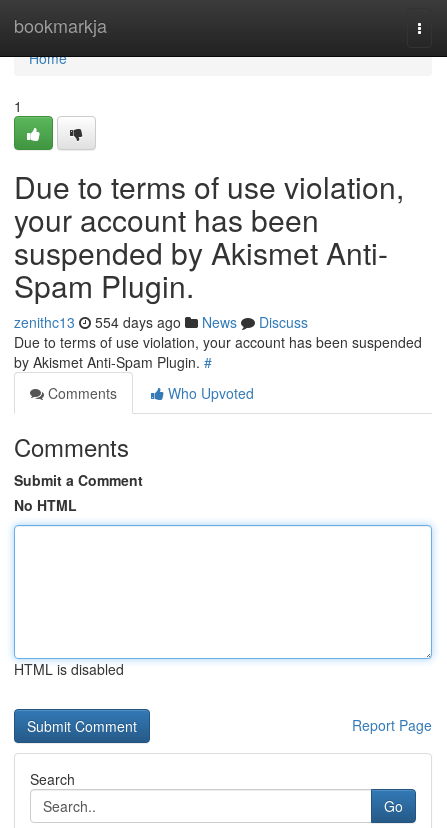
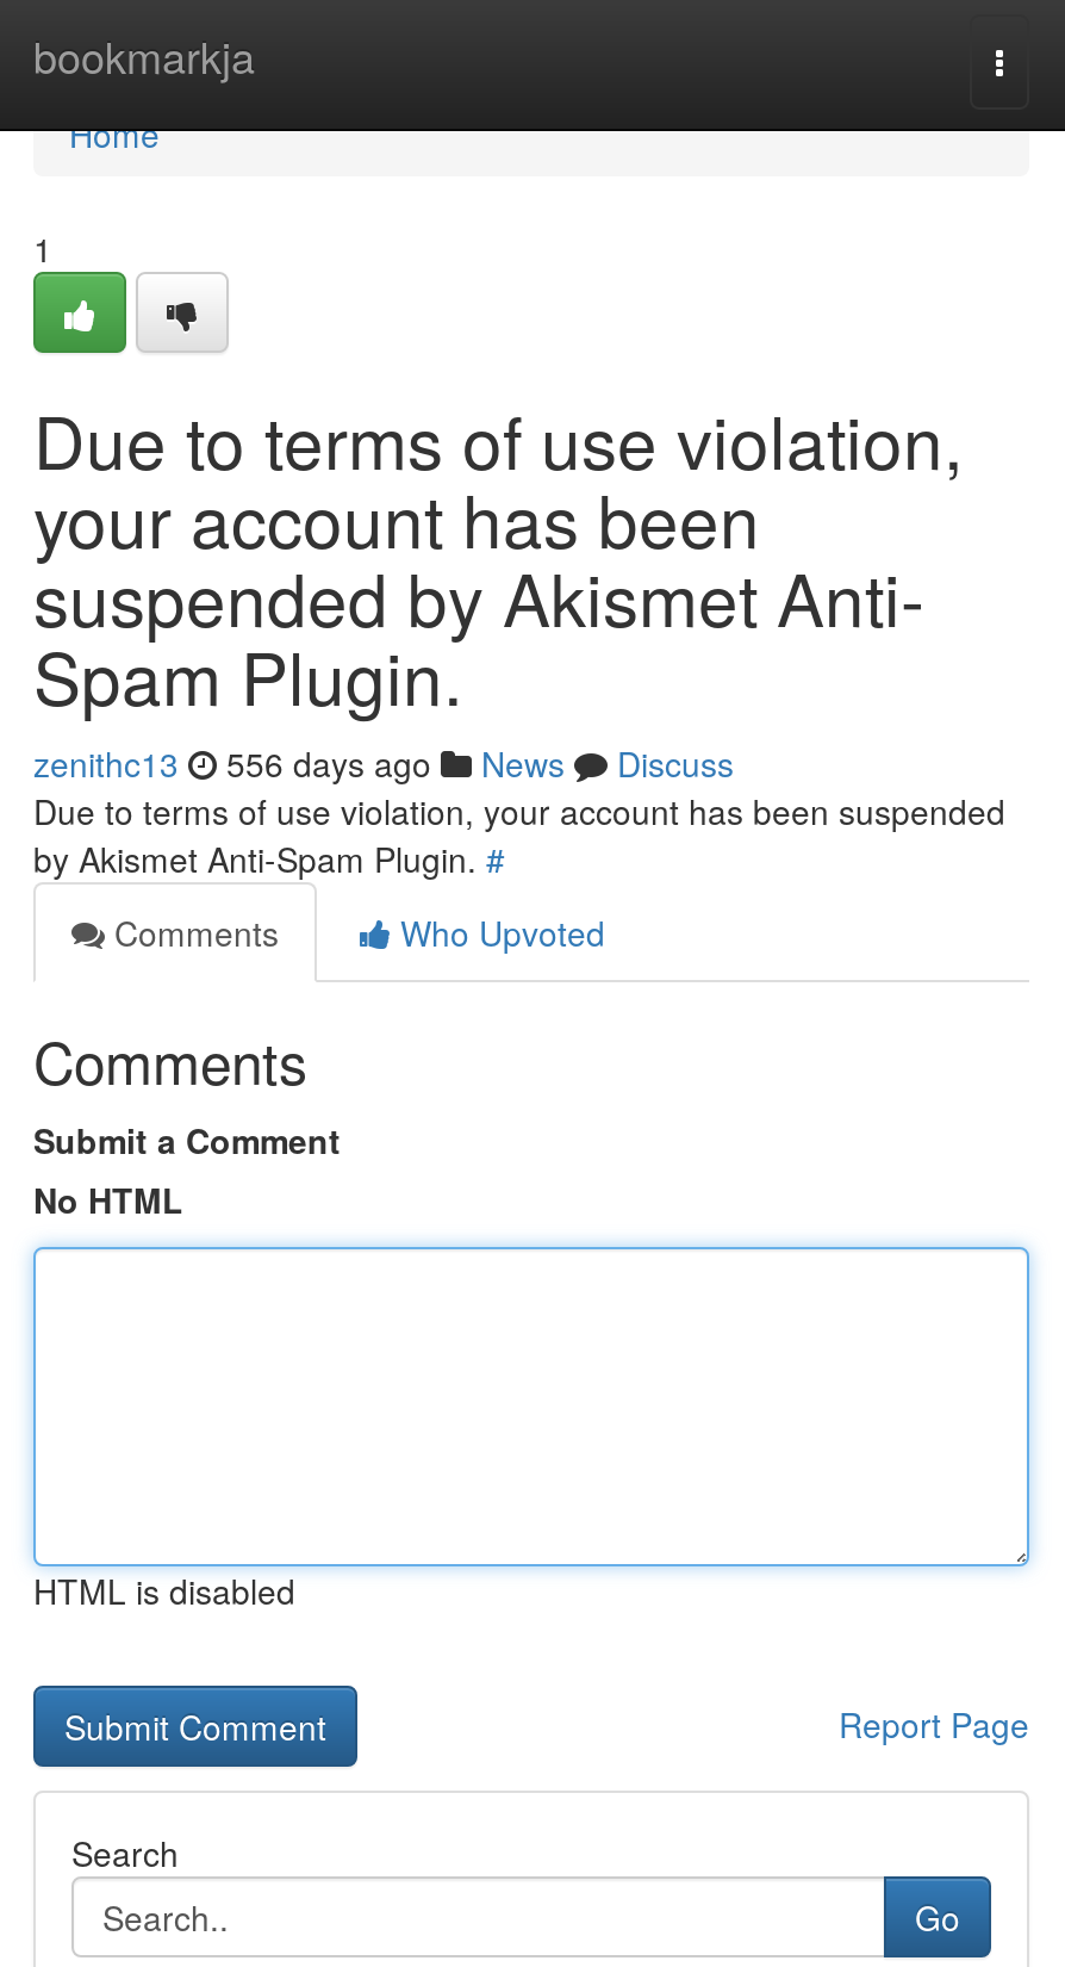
[14,312,308,332] zenithc13 554 days ago News Discuss -> [33,739,734,787] zenithc13 556 days ago News Discuss

